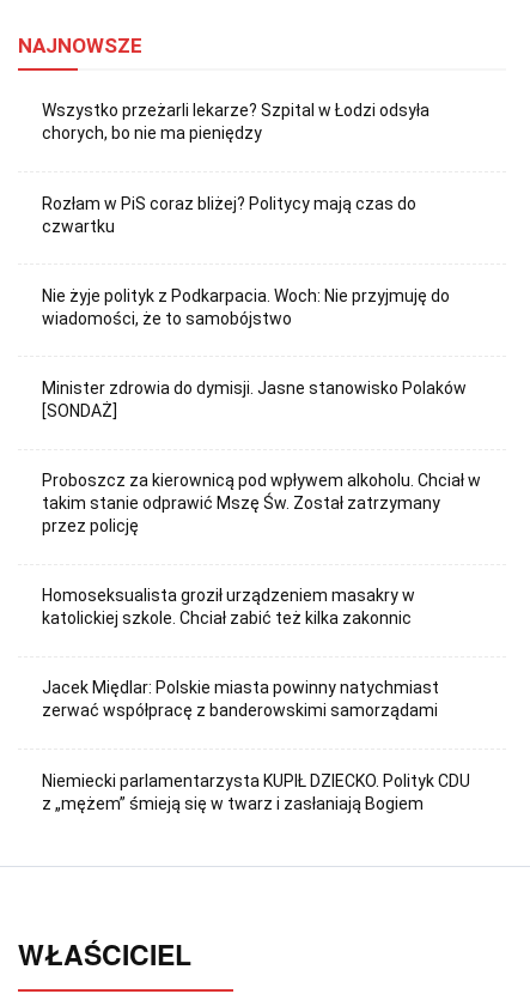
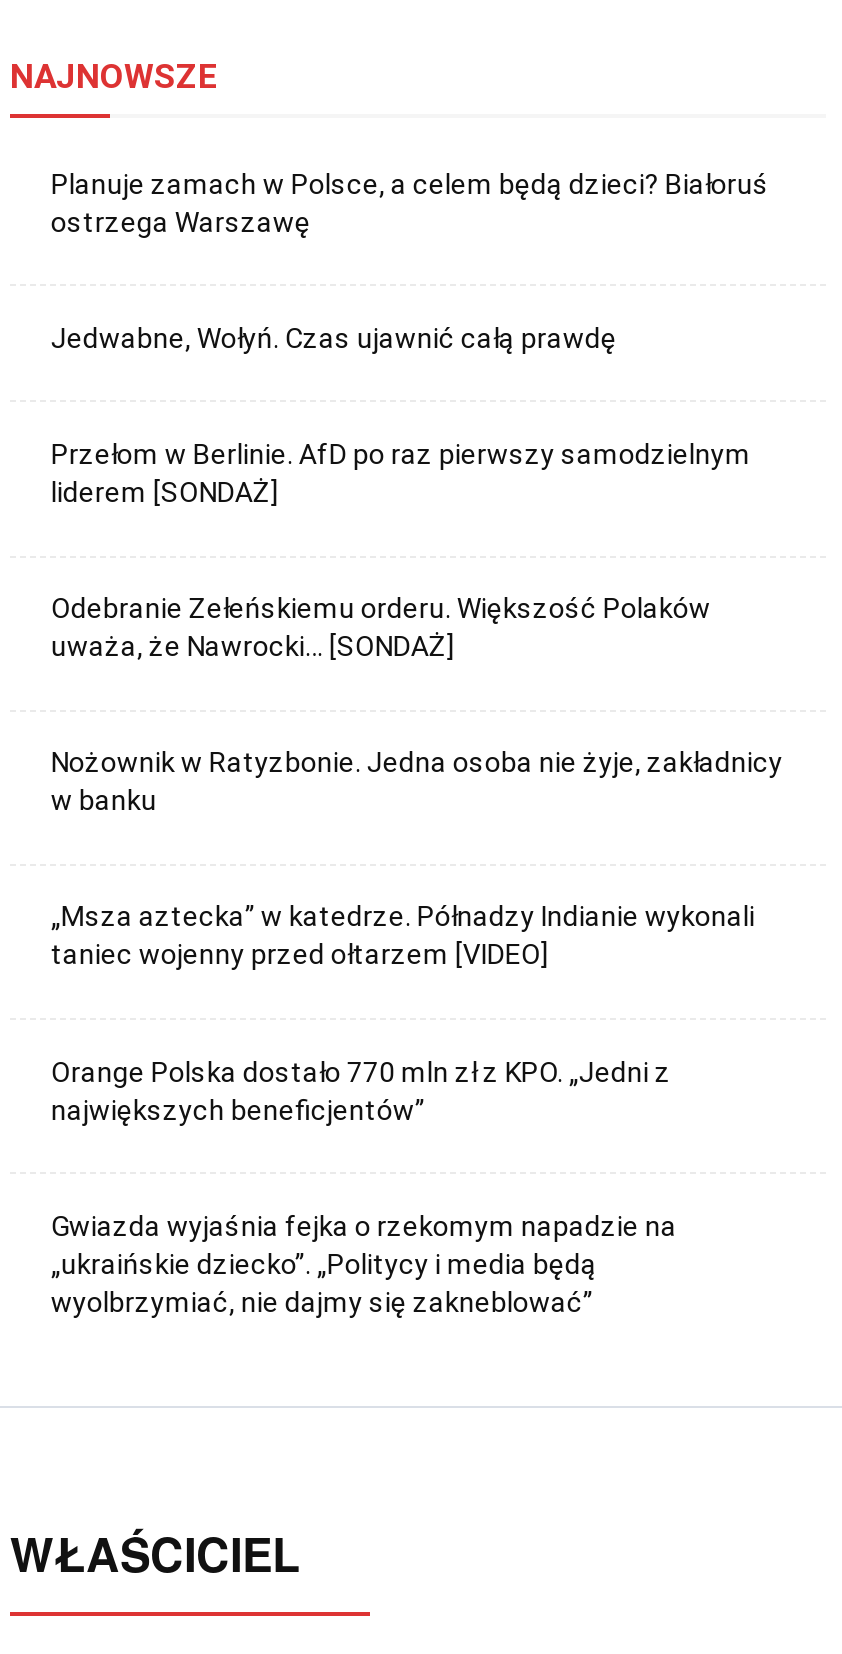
[42,101,430,143] Wszystko przeżarli lekarze? Szpital w Łodzi odsyła | chorych, bo nie ma pieniędzy -> [51,167,769,237] Planuje zamach w Polsce, a celem będą dzieci? Białoruś | ostrzega Warszawę
[42,194,417,235] Rozłam w PiS coraz bliżej? Politycy mają czas do | czwartku -> [51,321,617,353] Jedwabne, Wołyń. Czas ujawnić całą prawdę
[42,286,450,328] Nie żyje polityk z Podkarpacia. Woch: Nie przyjmuję do | wiadomości, że to samobójstwo -> [51,438,751,508] Przełom w Berlinie. AfD po raz pierwszy samodzielnym | liderem [SONDAŻ]
[42,378,467,420] Minister zdrowia do dymisji. Jasne stanowisko Polaków | [SONDAŻ] -> [51,592,711,662] Odebranie Zełeńskiemu orderu. Większość Polaków | uważa, że Nawrocki… [SONDAŻ]
[42,471,481,535] Proboszcz za kierownicą pod wpływem alkoholu. Chciał w | takim stanie odprawić Mszę Św. Został zatrzymany | przez policję -> [51,746,783,816] Nożownik w Ratyzbonie. Jedna osoba nie żyje, zakładnicy | w banku
[42,586,416,628] Homoseksualista groził urządzeniem masakry w | katolickiej szkole. Chciał zabić też kilka zakonnic -> [51,900,755,970] „Msza aztecka” w katedrze. Półnadzy Indianie wykonali | taniec wojenny przed ołtarzem [VIDEO]
[42,678,440,720] Jacek Międlar: Polskie miasta powinny natychmiast | zerwać współpracę z banderowskimi samorządami -> [51,1055,671,1125] Orange Polska dostało 770 mln zł z KPO. „Jedni z | największych beneficjentów”
[42,771,471,813] Niemiecki parlamentarzysta KUPIŁ DZIECKO. Polityk CDU | z „mężem” śmieją się w twarz i zasłaniają Bogiem -> [51,1209,677,1317] Gwiazda wyjaśnia fejka o rzekomym napadzie na | „ukraińskie dziecko”. „Politycy i media będą | wyolbrzymiać, nie dajmy się zakneblować”

